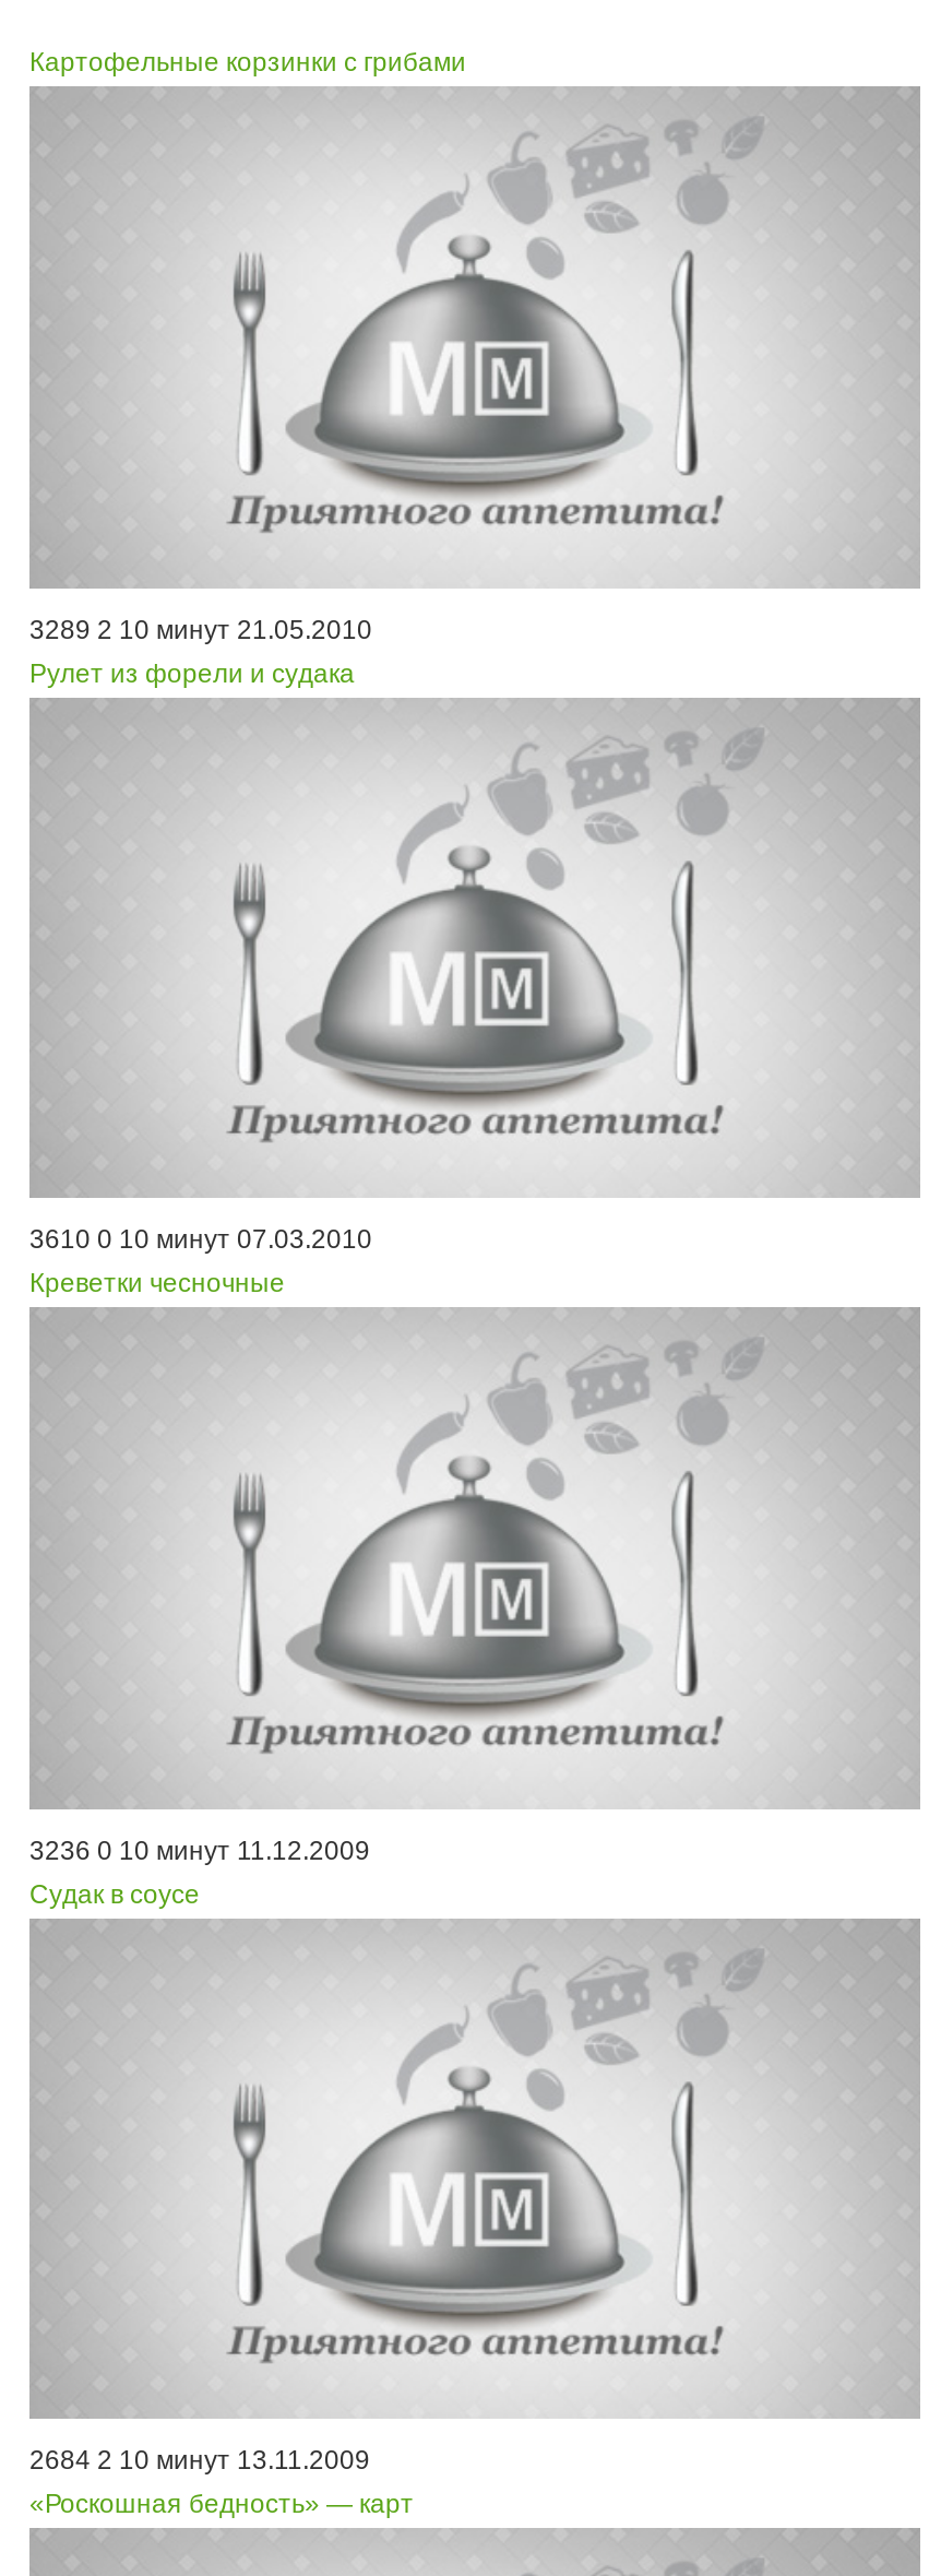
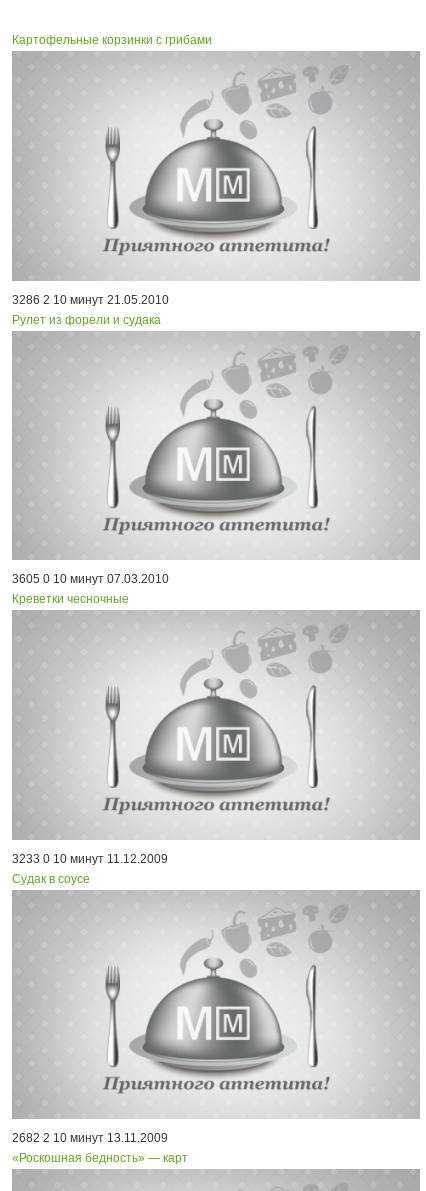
[29,614,372,645] 3289 2 10 минут 21.05.2010 -> [12,293,169,307] 3286 2 10 минут 21.05.2010
[29,1225,372,1255] 3610 0 10 минут 07.03.2010 -> [12,572,169,586] 3605 0 10 минут 07.03.2010
[29,1835,370,1866] 3236 0 10 минут 11.12.2009 -> [12,852,168,866] 3233 0 10 минут 11.12.2009
[29,2446,370,2476] 2684 2 10 минут 13.11.2009 -> [12,1131,168,1145] 2682 2 10 минут 13.11.2009

